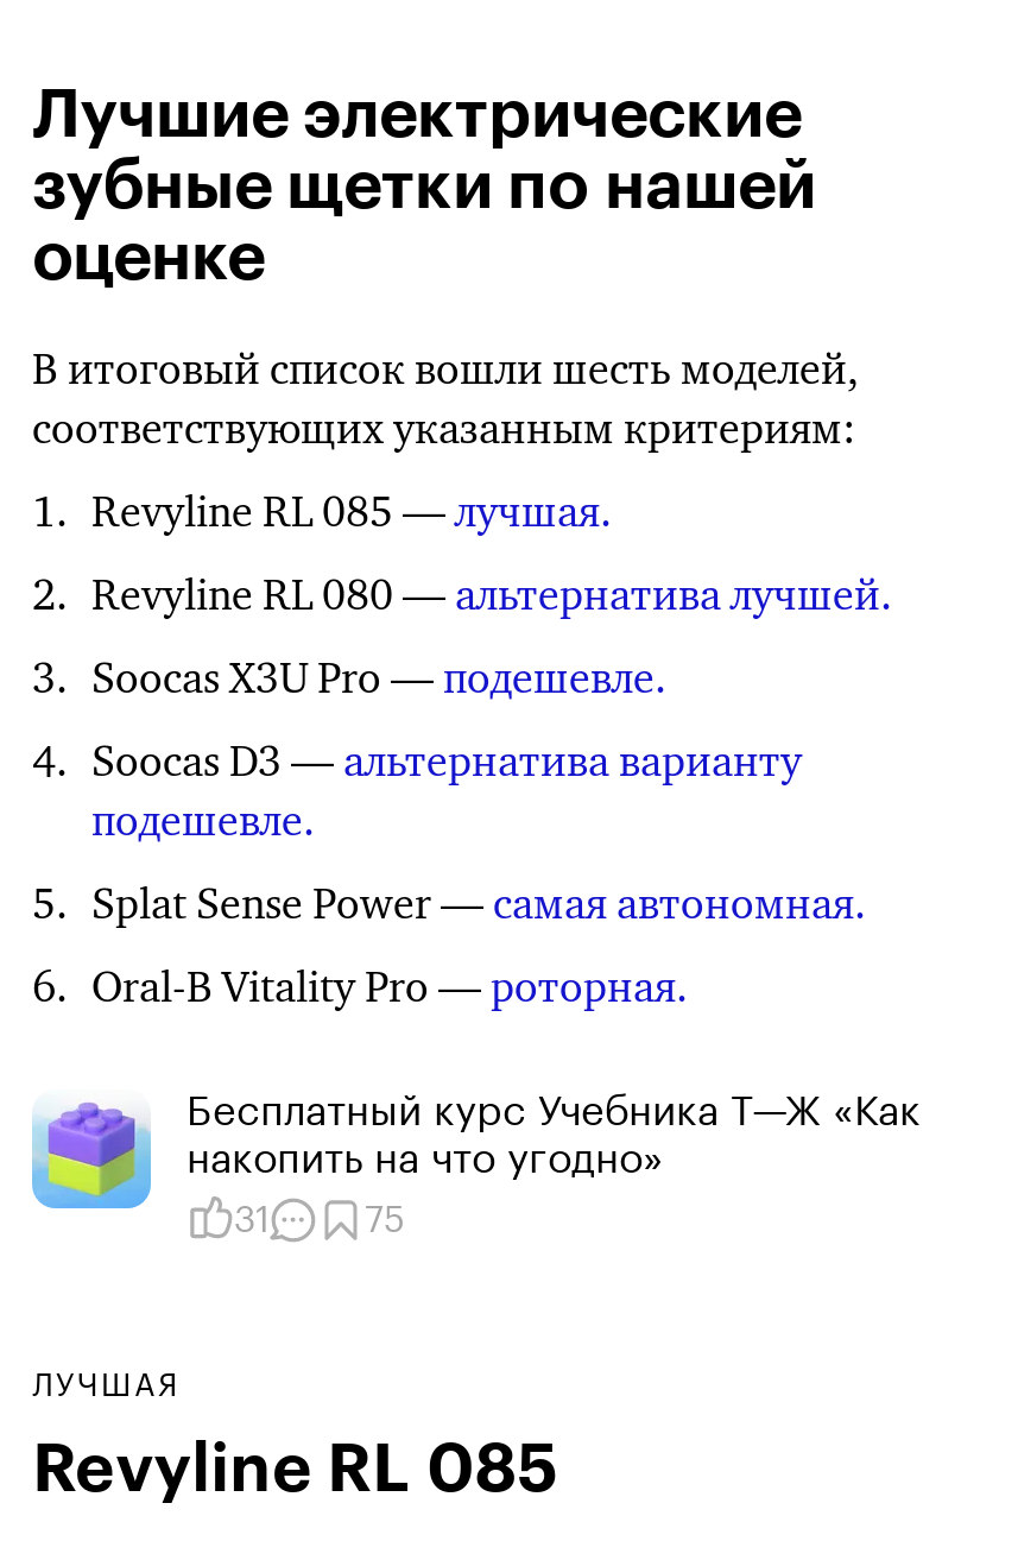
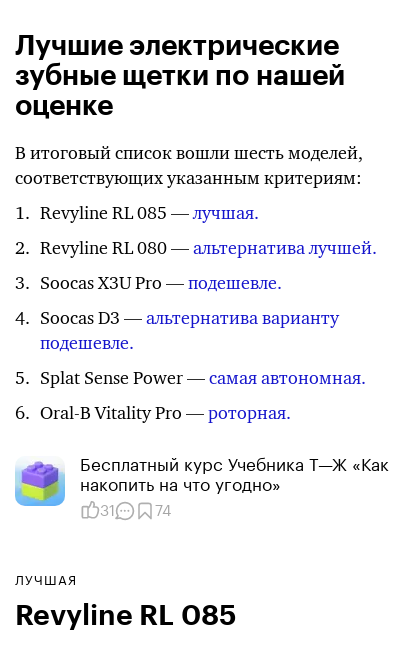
[365,1204,405,1240] 75 -> [155,504,171,519] 74

